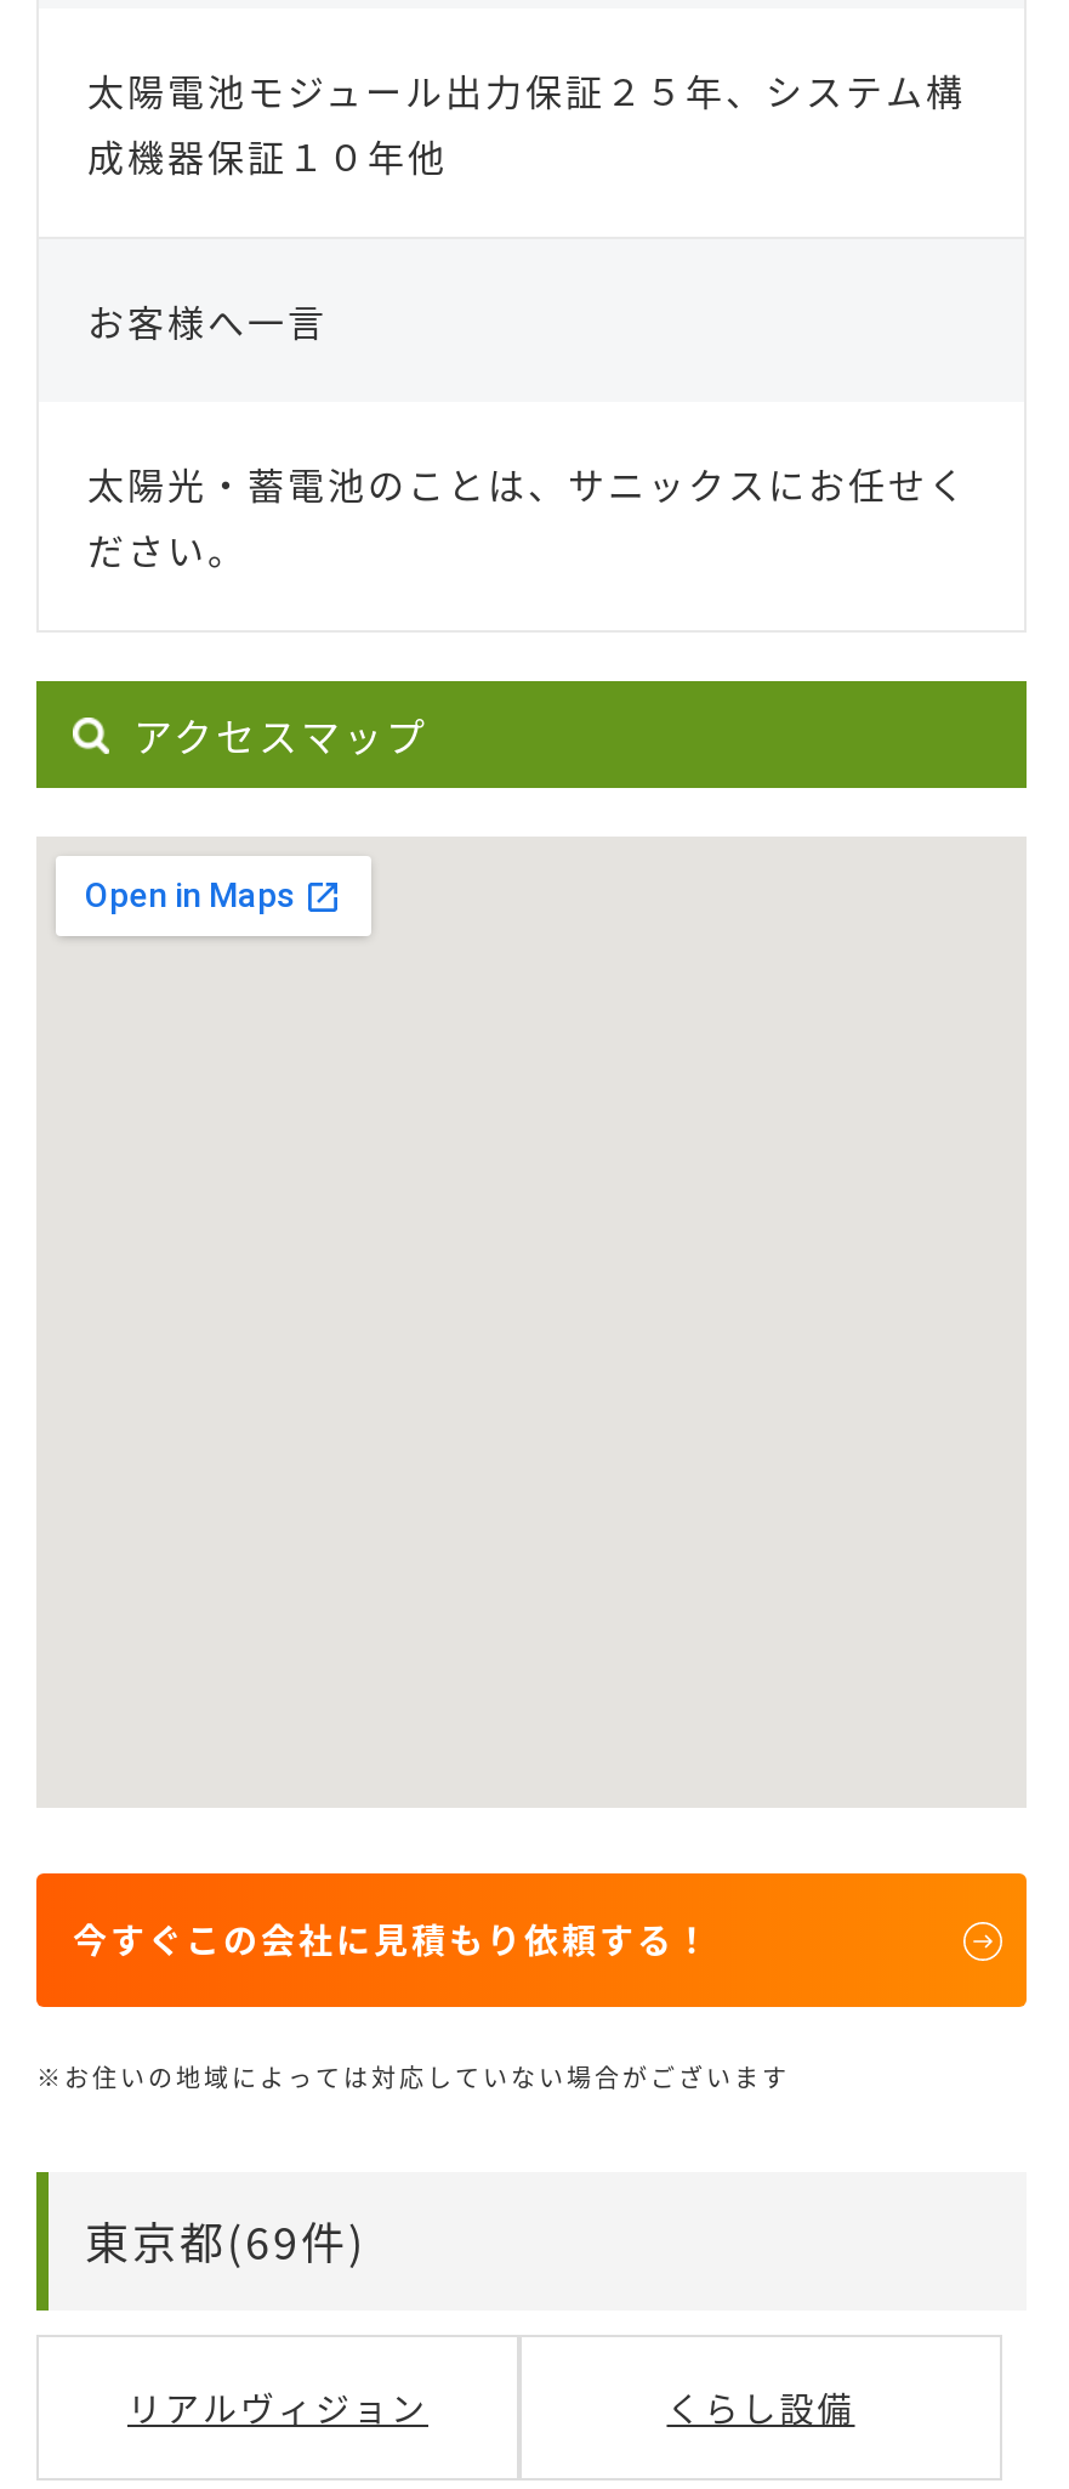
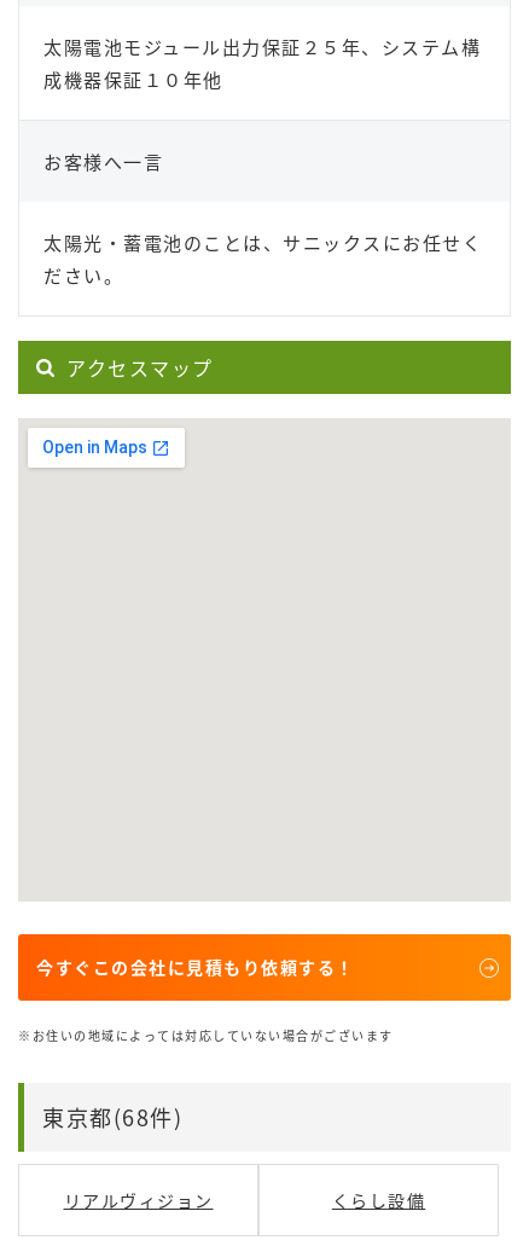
[85,2209,366,2272] 東京都(69件) -> [42,1101,182,1133] 東京都(68件)

